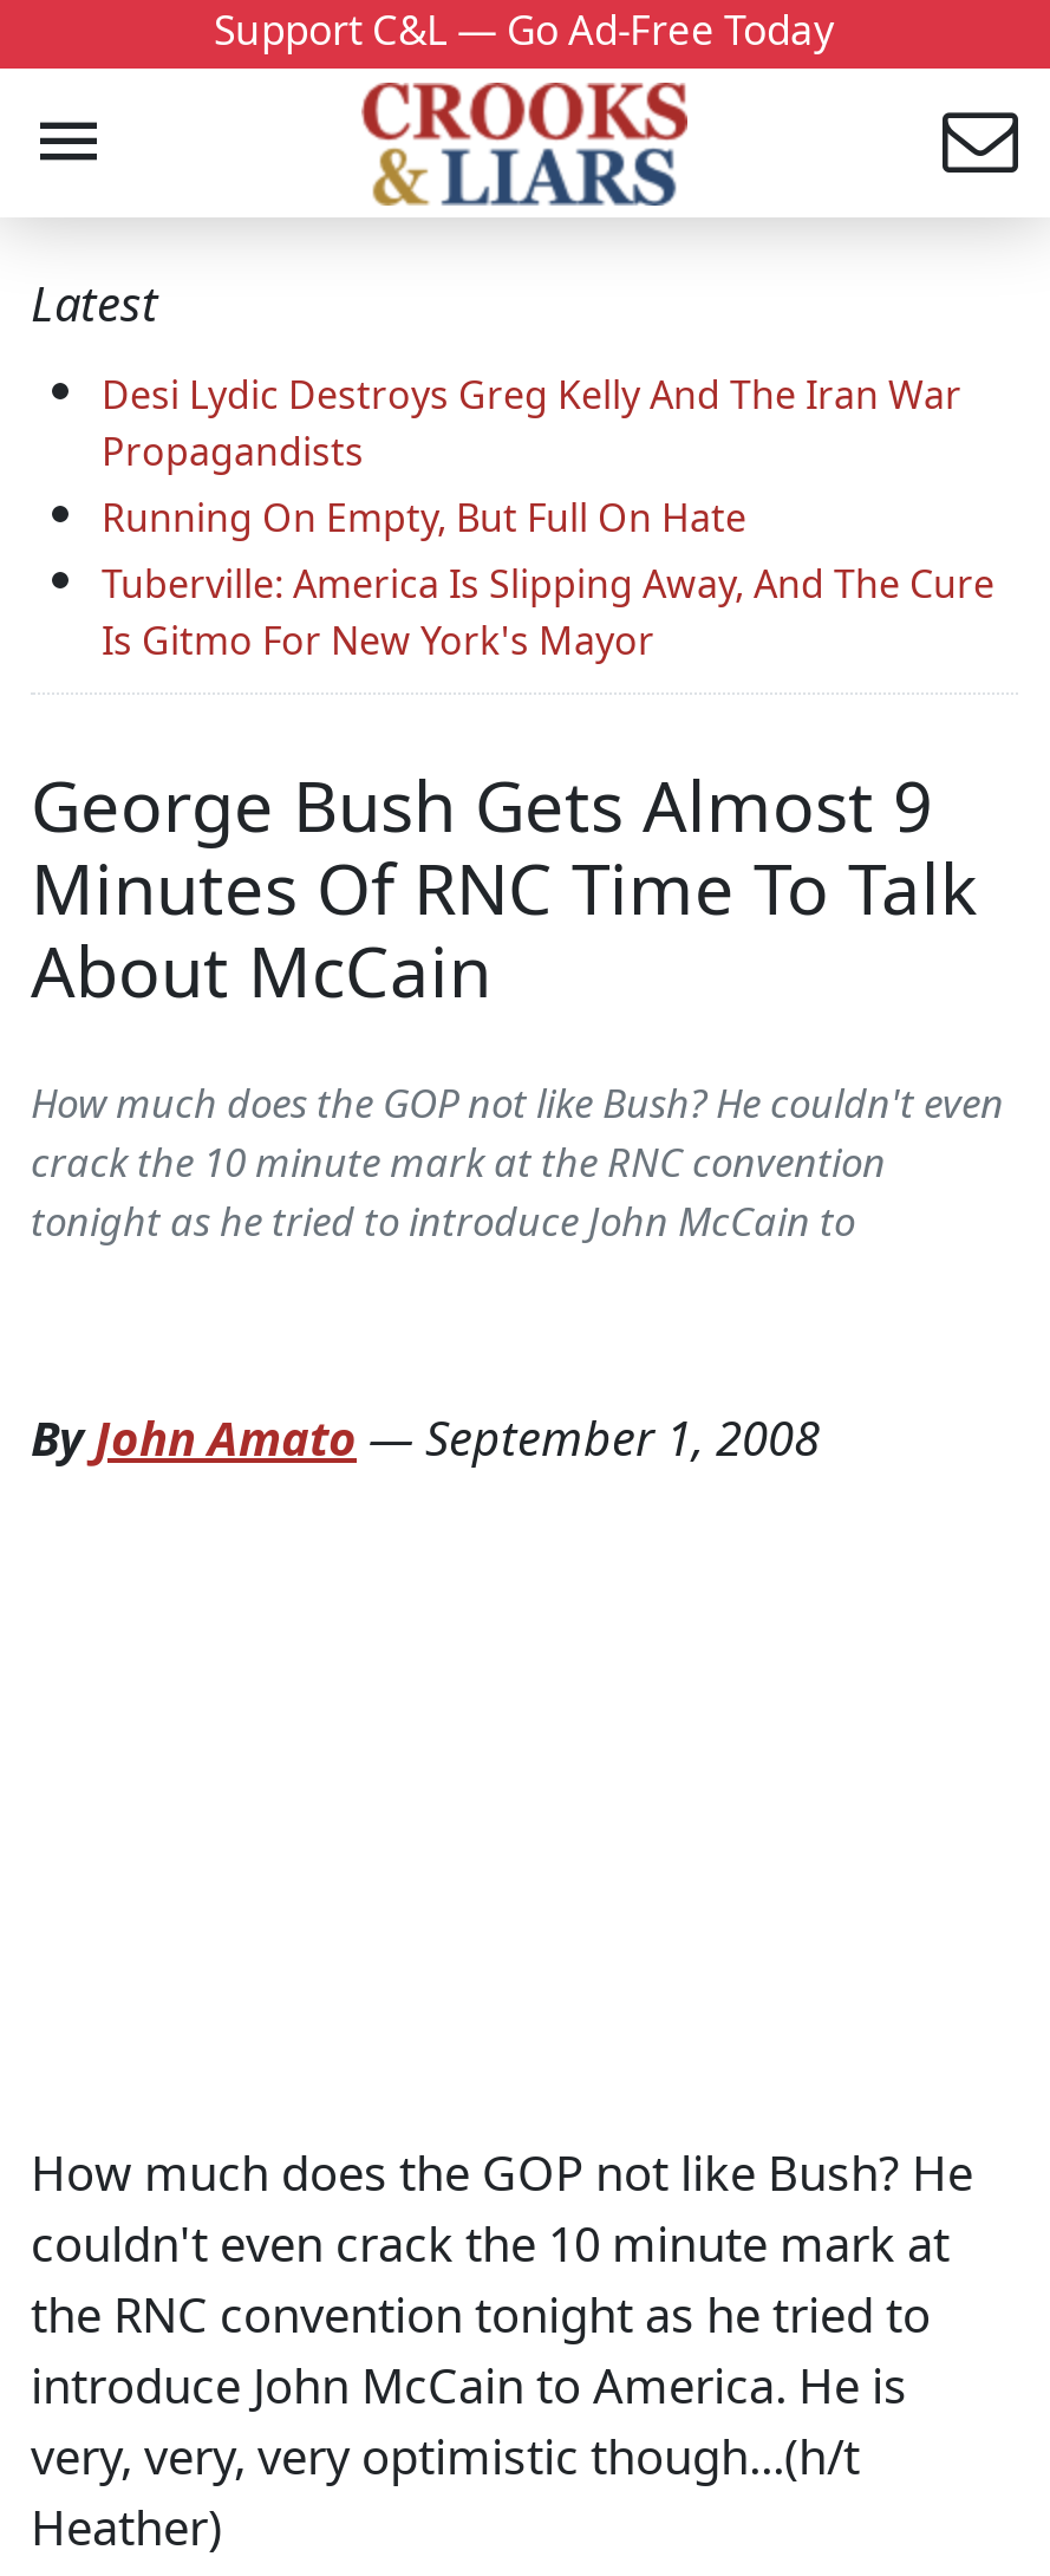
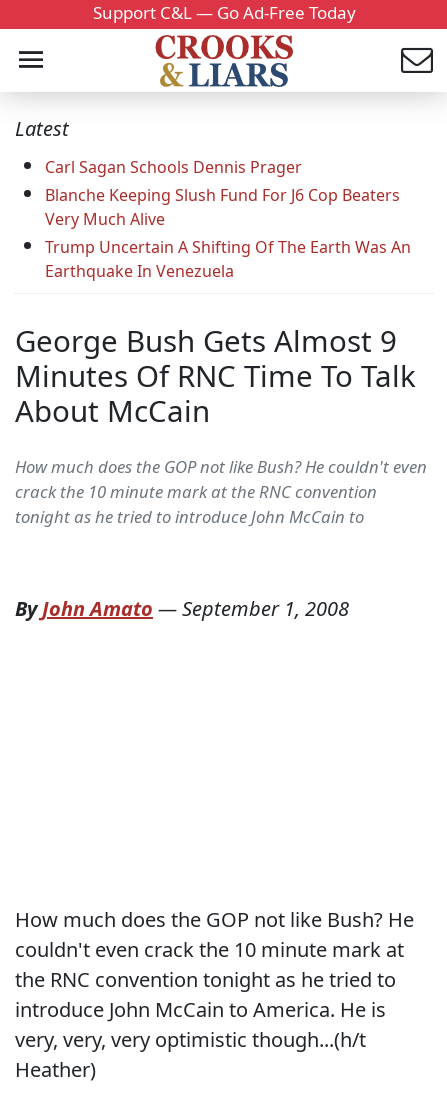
[102,370,994,667] Desi Lydic Destroys Greg Kelly And The Iran War | Propagandists | Running On Empty, But Full On Hate | Tuberville: America Is Slipping Away, And The Cure | Is Gitmo For New York's Mayor -> [45,156,411,282] Carl Sagan Schools Dennis Prager | Blanche Keeping Slush Fund For J6 Cop Beaters | Very Much Alive | Trump Uncertain A Shifting Of The Earth Was An | Earthquake In Venezuela

